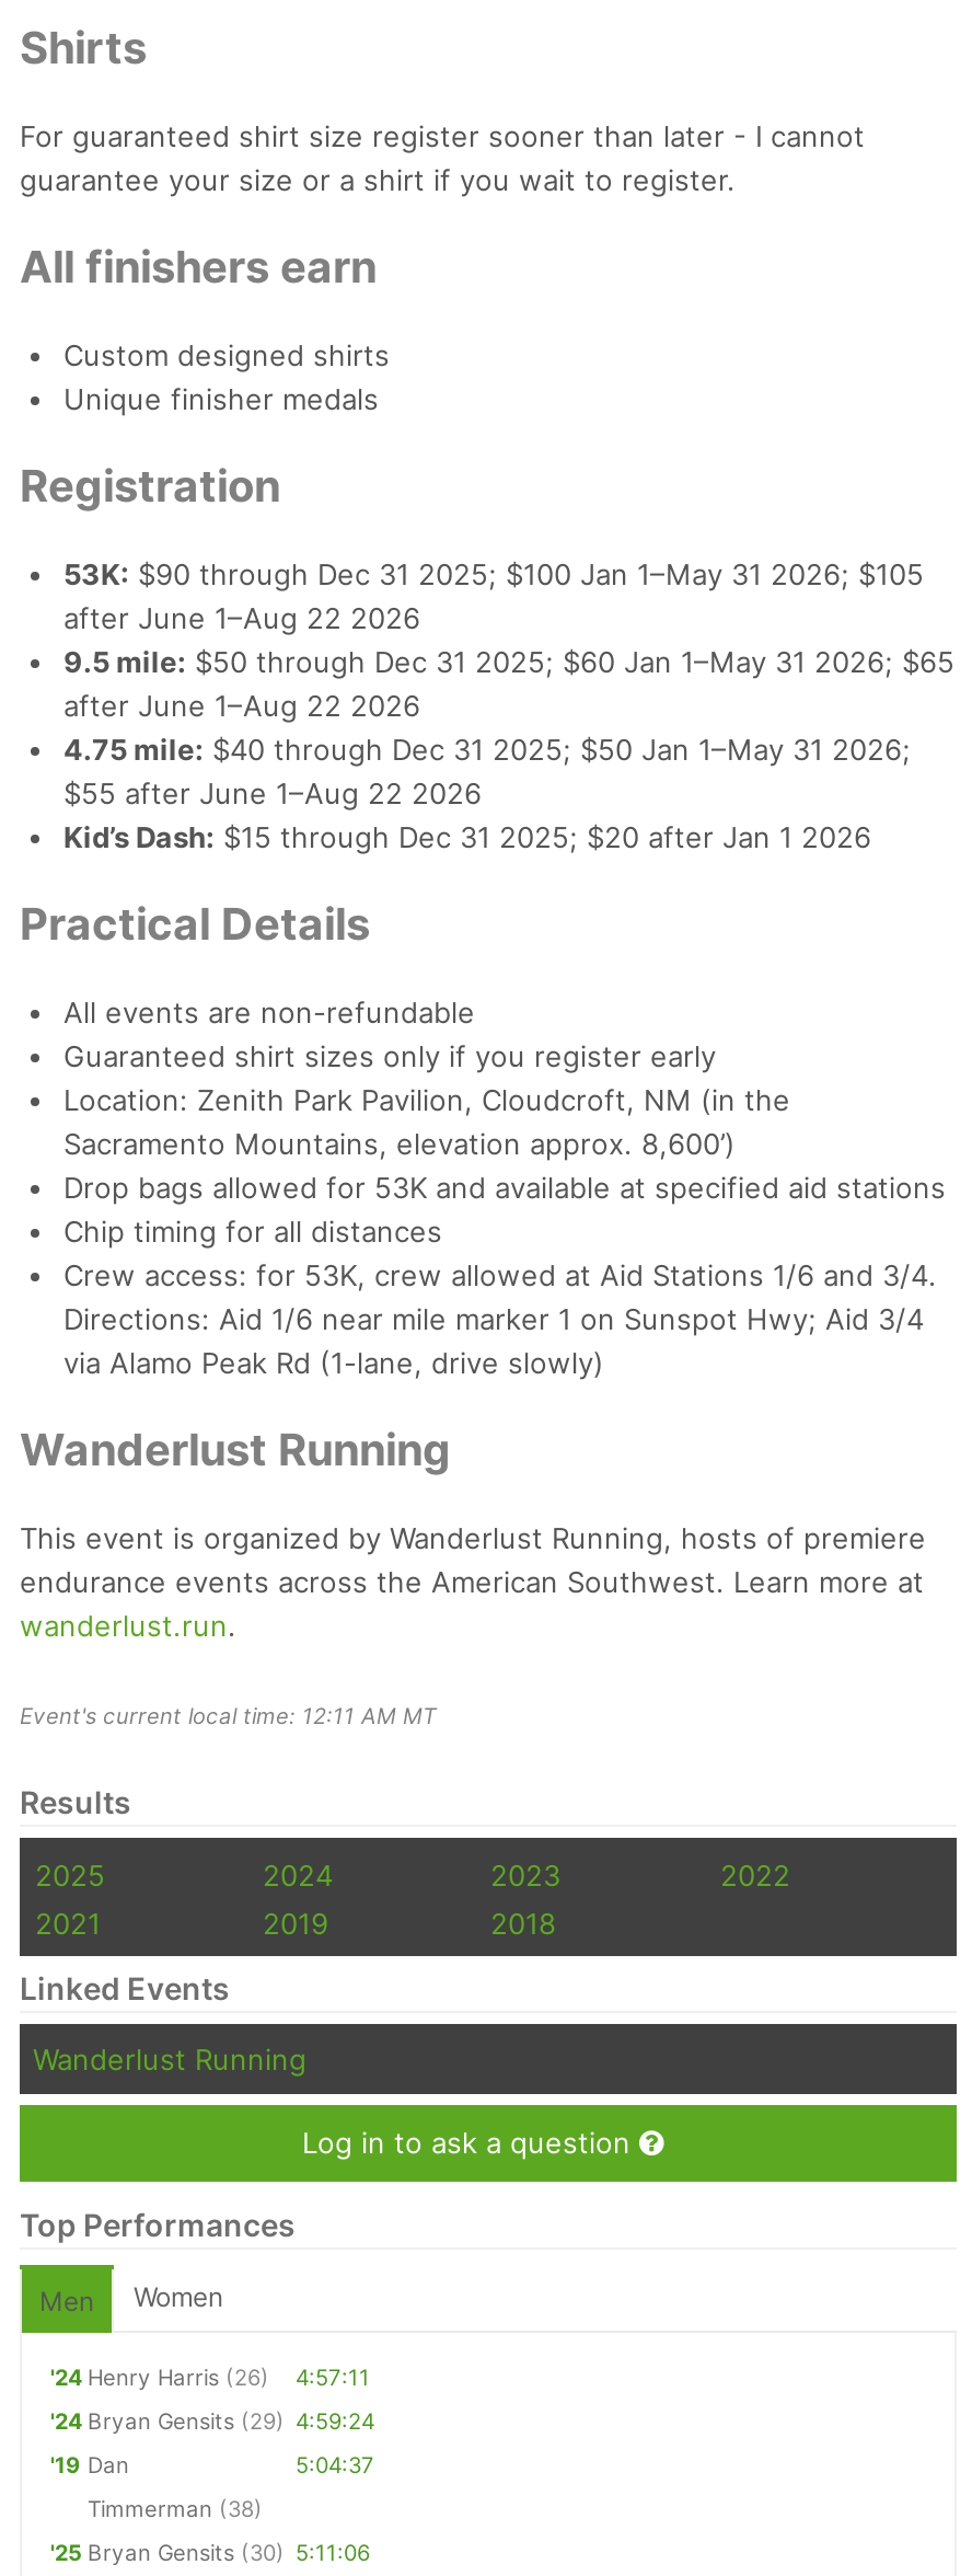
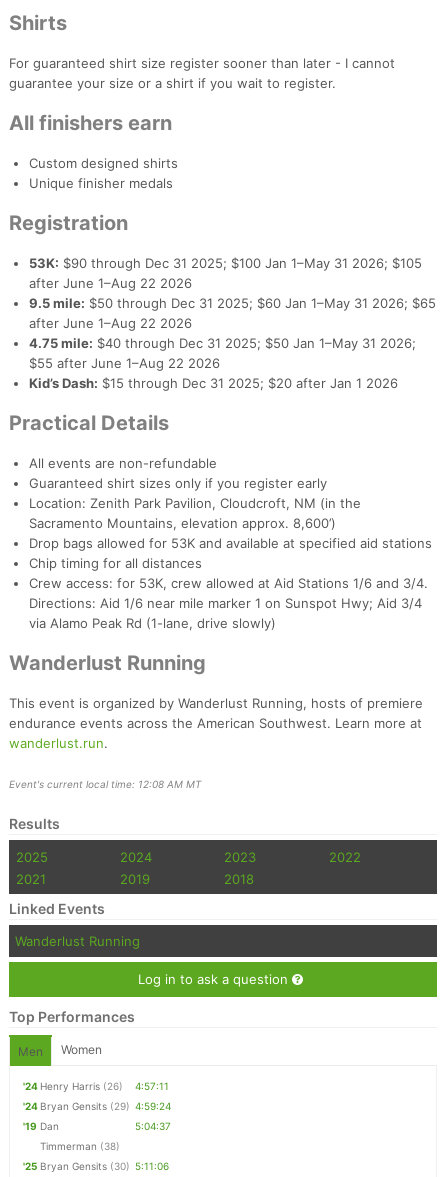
[20,1703,436,1729] Event's current local time: 12:11 AM MT -> [9,778,201,790] Event's current local time: 12:08 AM MT

